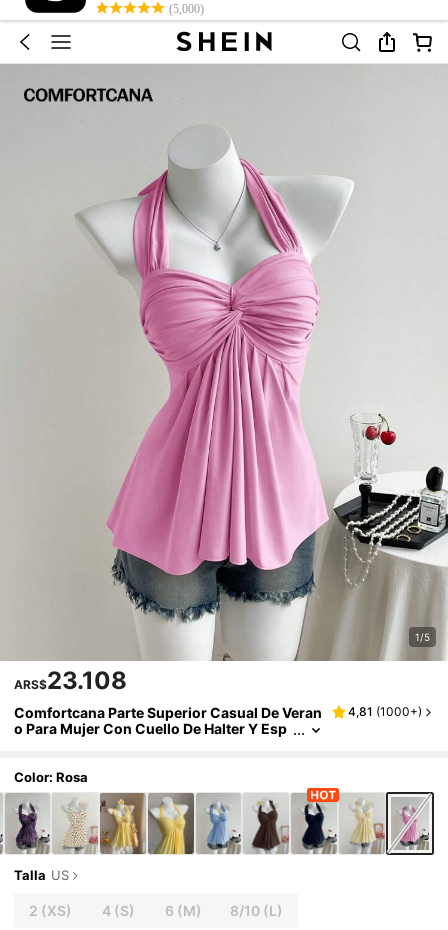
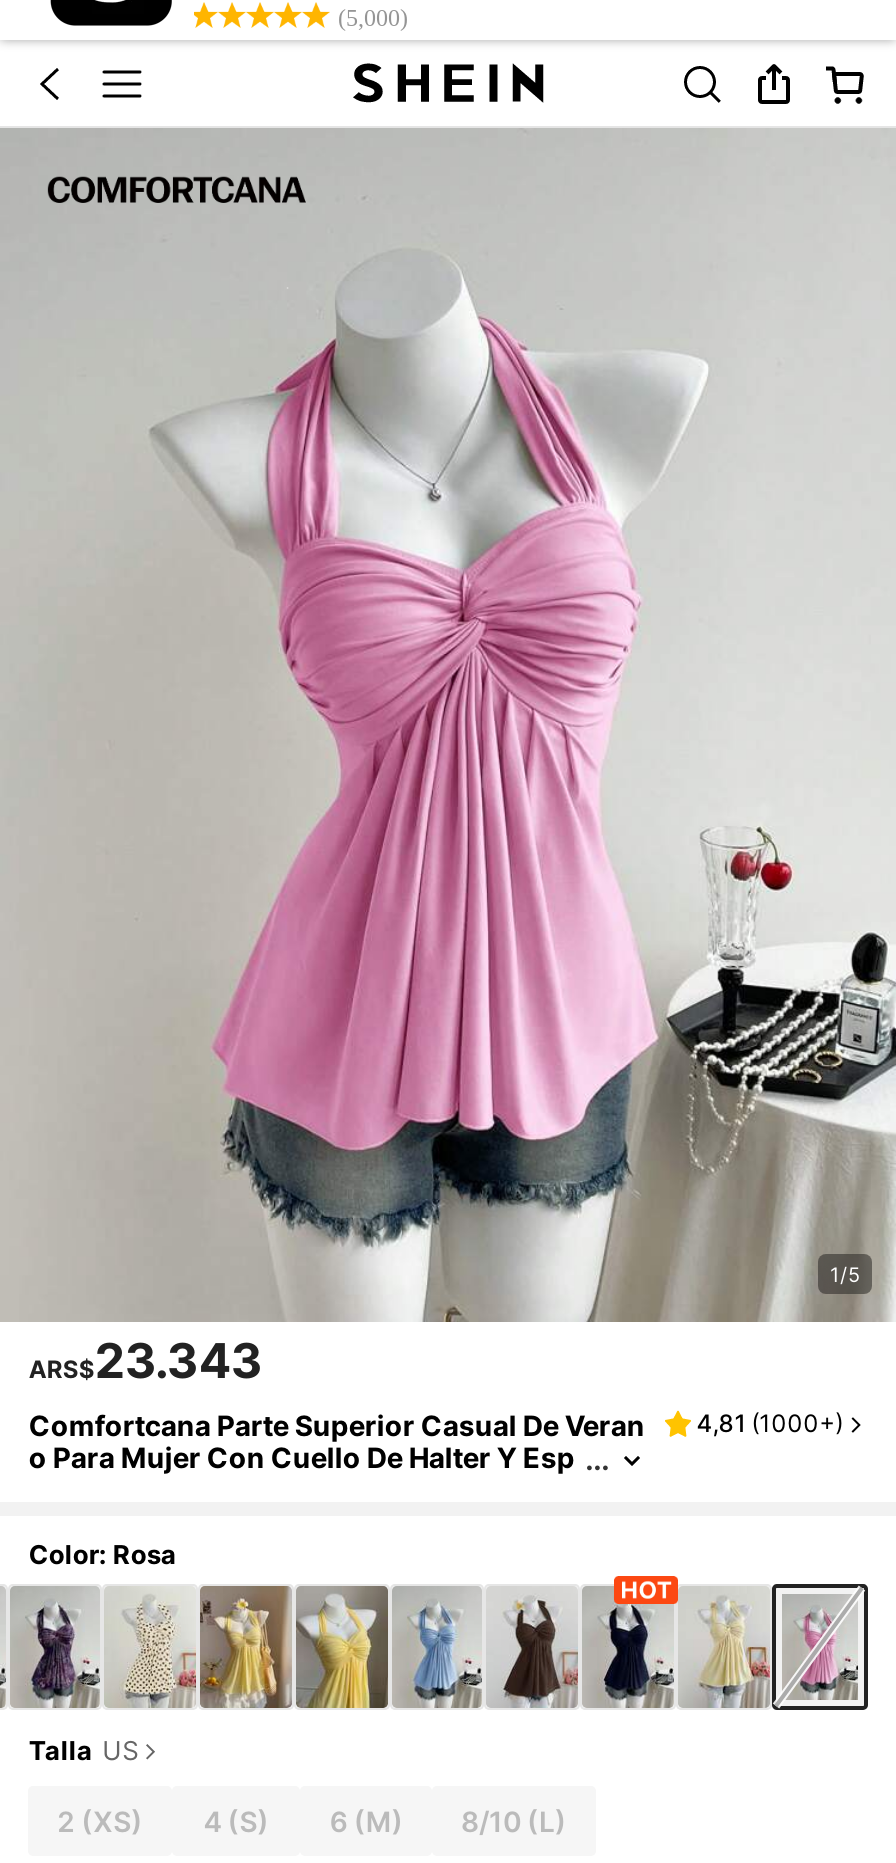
[14,666,127,695] ARS$23.108 -> [29,1332,263,1390] ARS$23.343

